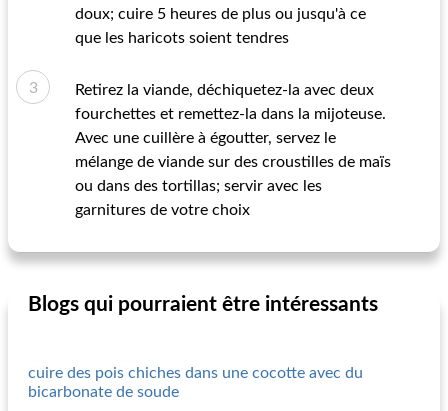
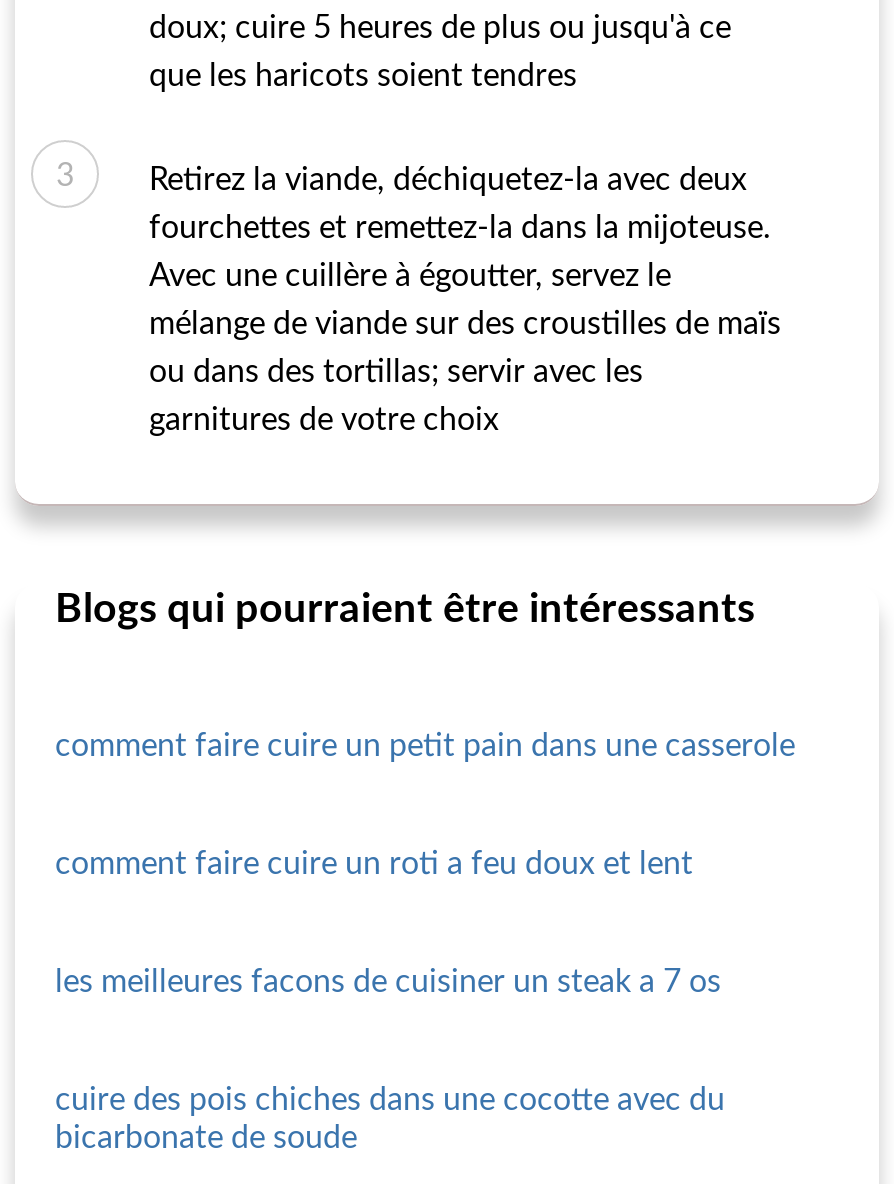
none -> [55,730,795,762] comment faire cuire un petit pain dans une casserole
none -> [55,848,693,880] comment faire cuire un roti a feu doux et lent
none -> [55,966,721,998] les meilleures facons de cuisiner un steak a 7 os

